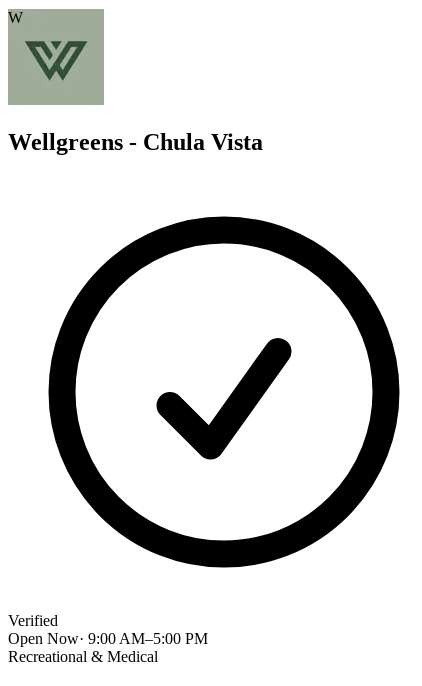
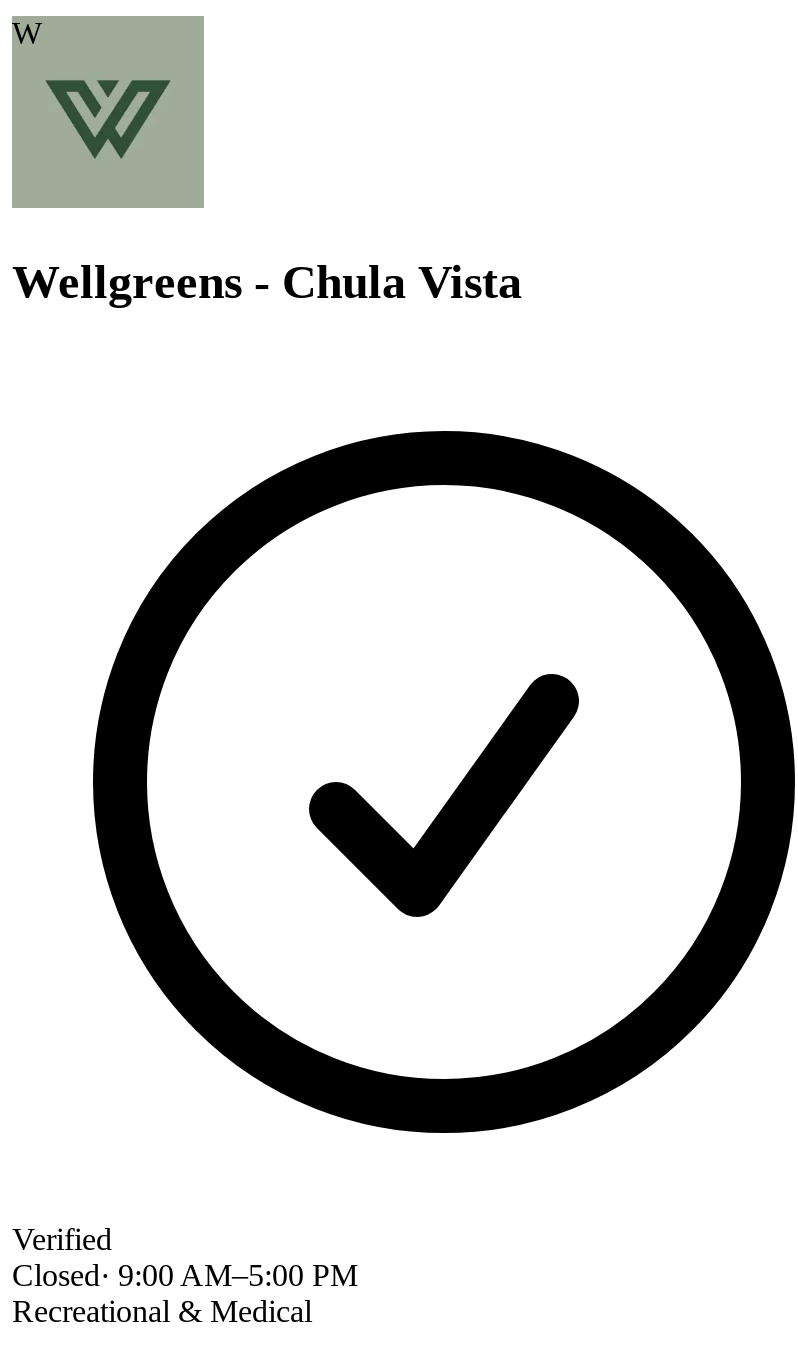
[8,630,208,647] Open Now · 9:00 AM–5:00 PM -> [12,1258,358,1292] Closed · 9:00 AM–5:00 PM

